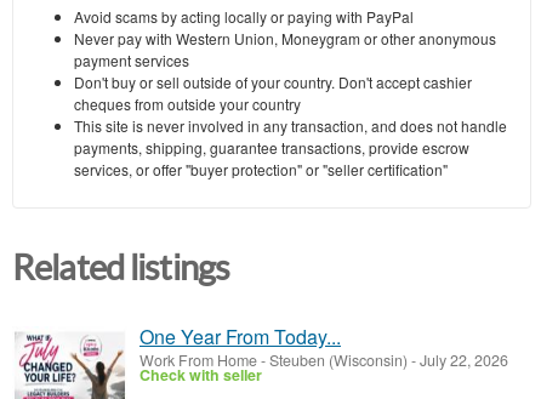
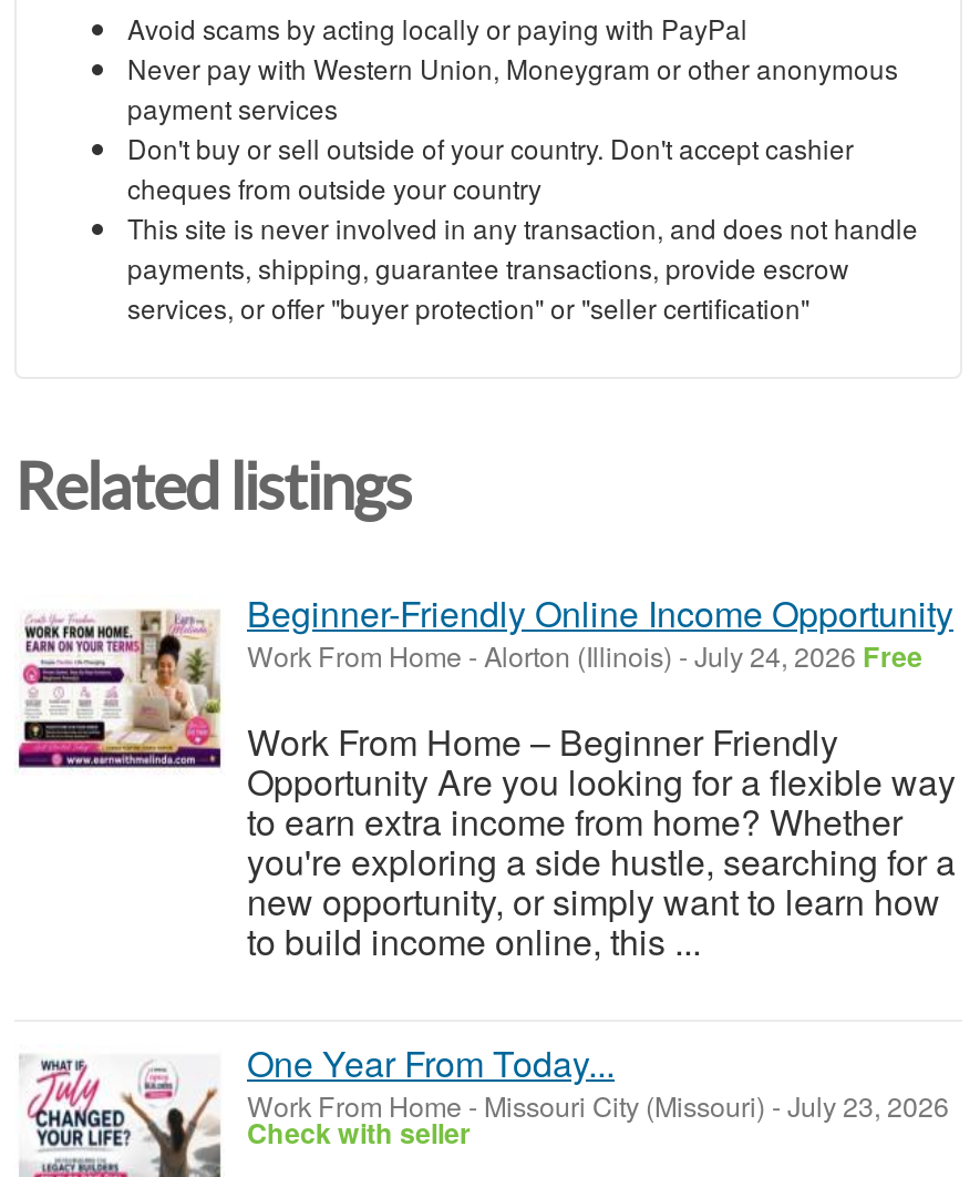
none -> [17,587,956,966] [image] | Beginner-Friendly Online Income Opportunity | Work From Home - Alorton (Illinois) - July 24, 2026 Free | Work From Home – Beginner Friendly | Opportunity Are you looking for a flexible way | to earn extra income from home? Whether | you're exploring a side hustle, searching for a | new opportunity, or simply want to learn how | to build income online, this ...
[139,349,508,371] Work From Home - Steuben (Wisconsin) - July 22, 2026 -> [247,1086,949,1126] Work From Home - Missouri City (Missouri) - July 23, 2026

